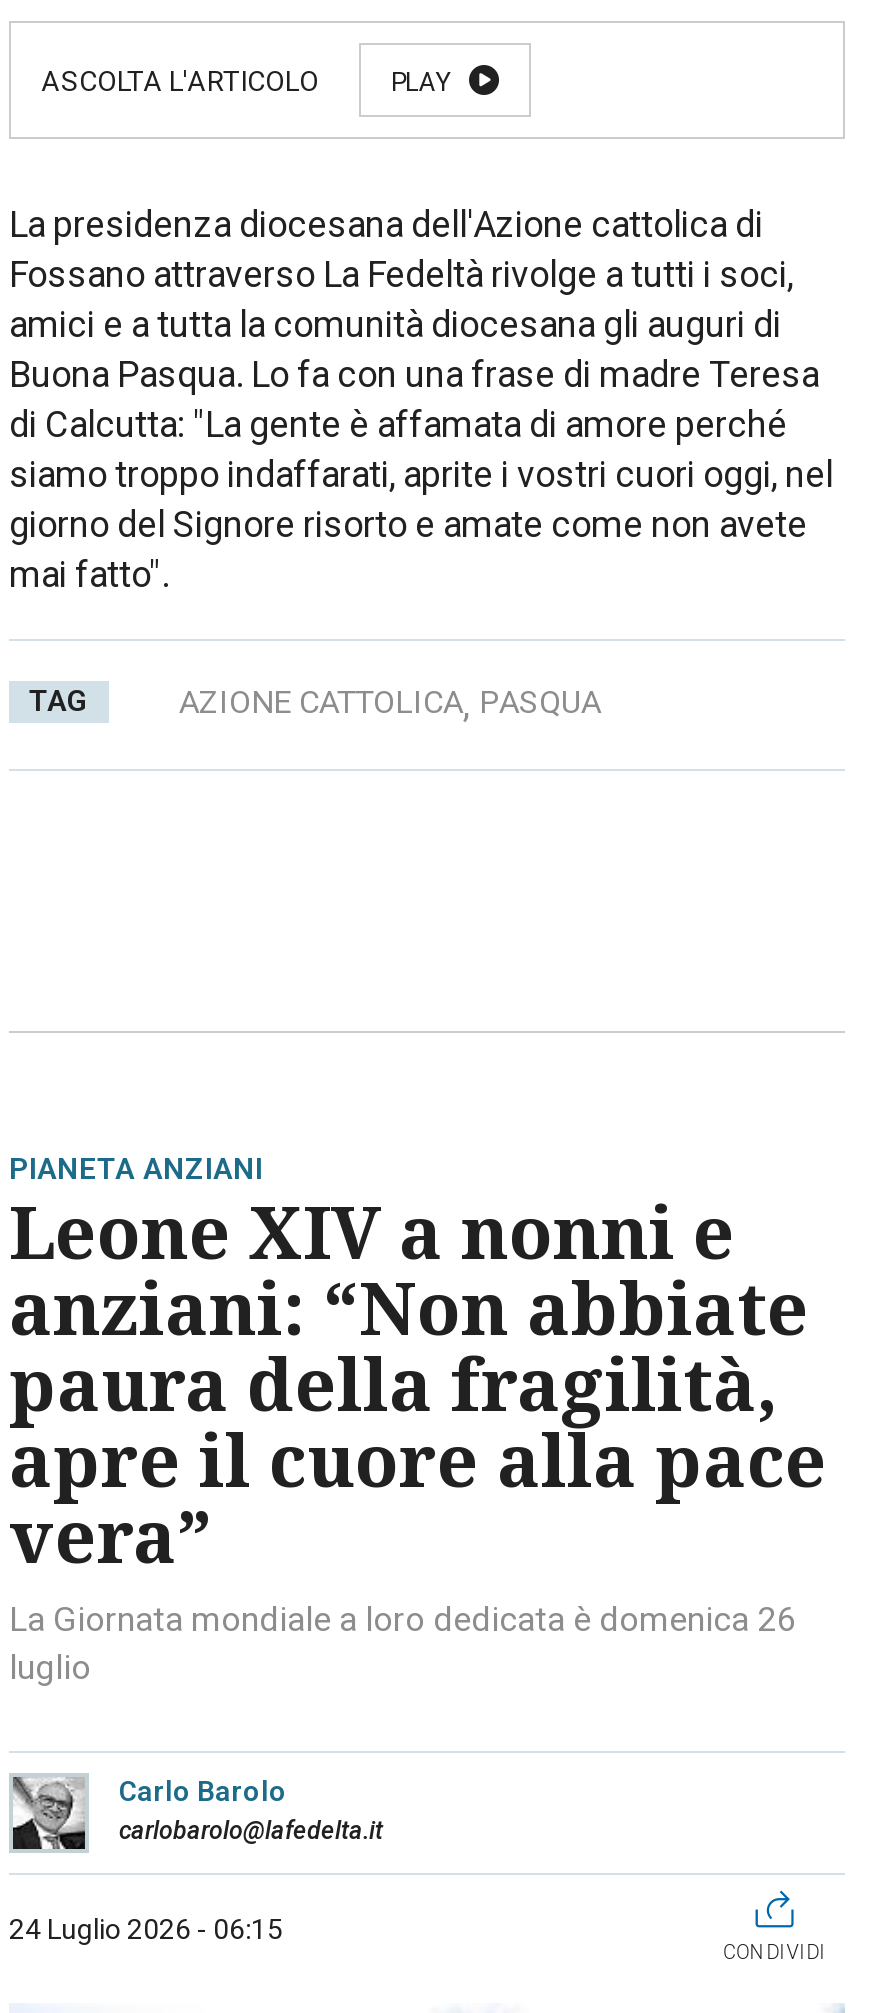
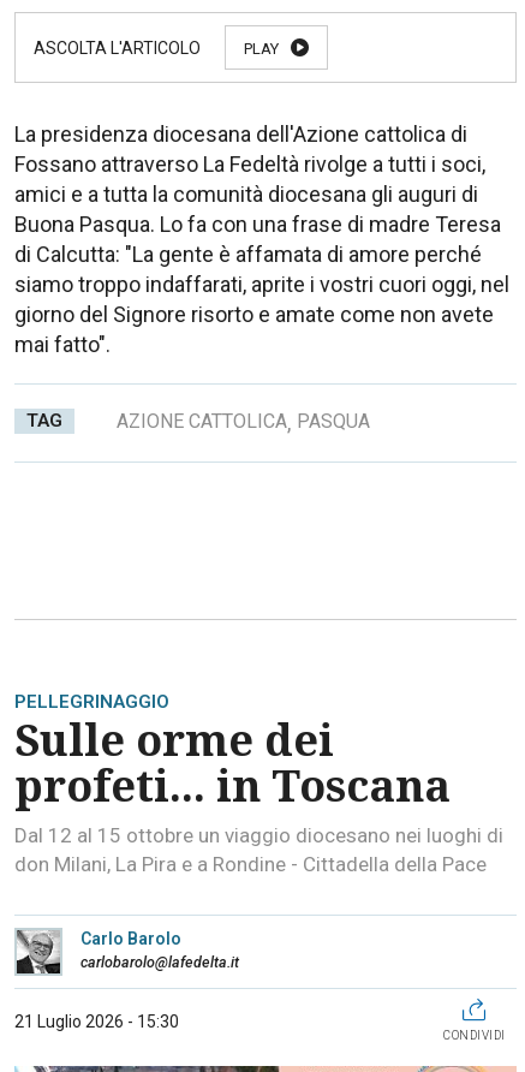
[9,1152,827,1688] PIANETA ANZIANI | Leone XIV a nonni e | anziani: “Non abbiate | paura della fragilità, | apre il cuore alla pace | vera” | La Giornata mondiale a loro dedicata è domenica 26 | luglio -> [14,692,503,877] PELLEGRINAGGIO | Sulle orme dei | profeti... in Toscana | Dal 12 al 15 ottobre un viaggio diocesano nei luoghi di | don Milani, La Pira e a Rondine - Cittadella della Pace
[9,1914,283,1946] 24 Luglio 2026 - 06:15 -> [14,1012,179,1032] 21 Luglio 2026 - 15:30

